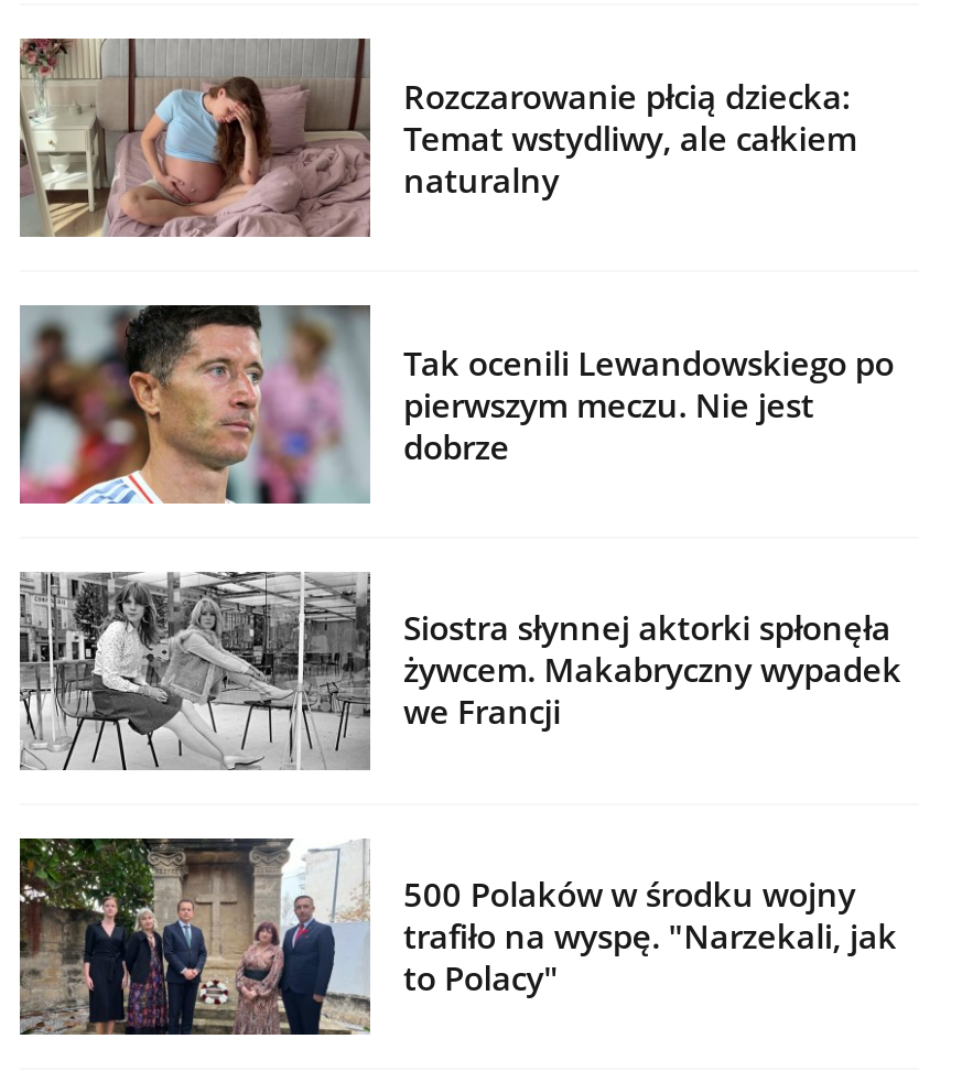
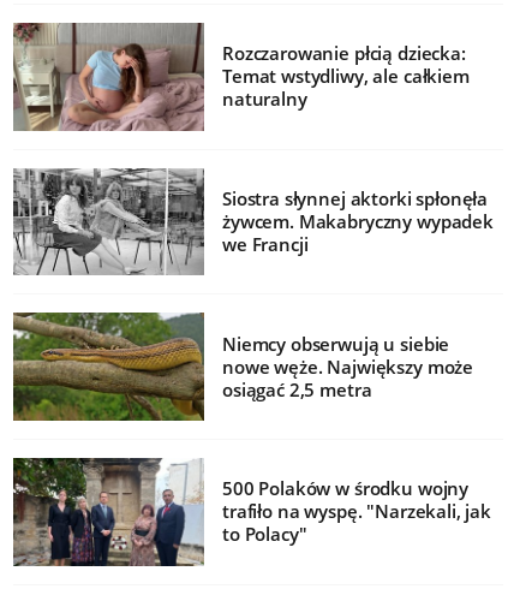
[20,304,894,505] [image] | Tak ocenili Lewandowskiego po | pierwszym meczu. Nie jest | dobrze -> none
moved [403,605,901,733] -> [222,186,493,256]: Siostra słynnej aktorki spłonęła | żywcem. Makabryczny wypadek | we Francji
none -> [13,311,473,421] [image] | Niemcy obserwują u siebie | nowe węże. Największy może | osiągać 2,5 metra

